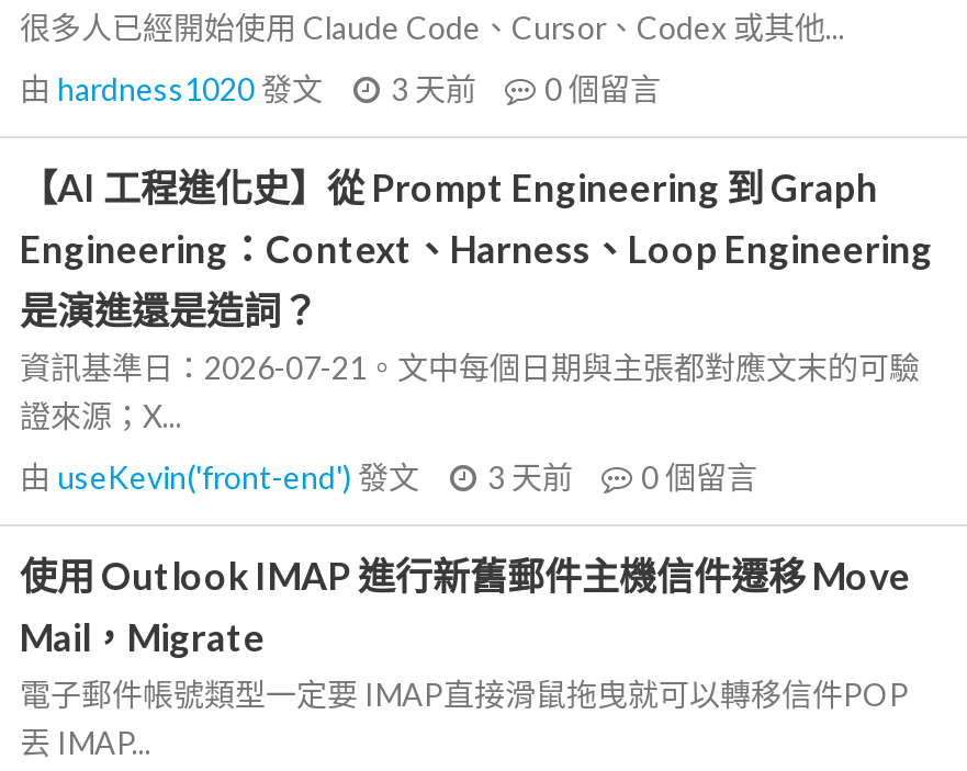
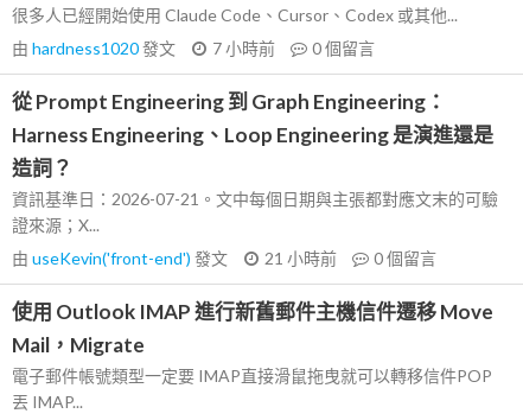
[20,70,661,107] 由hardness1020發文 3 天前 0個留言 -> [12,38,375,58] 由hardness1020發文 7 小時前 0個留言
[20,165,933,333] 【AI 工程進化史】從 Prompt Engineering 到 Graph | Engineering：Context、Harness、Loop Engineering | 是演進還是造詞？ -> [12,89,493,180] 從 Prompt Engineering 到 Graph Engineering： | Harness Engineering、Loop Engineering 是演進還是 | 造詞？
[20,458,757,496] 由useKevin('front-end')發文 3 天前 0個留言 -> [12,248,436,268] 由useKevin('front-end')發文 21 小時前 0個留言

